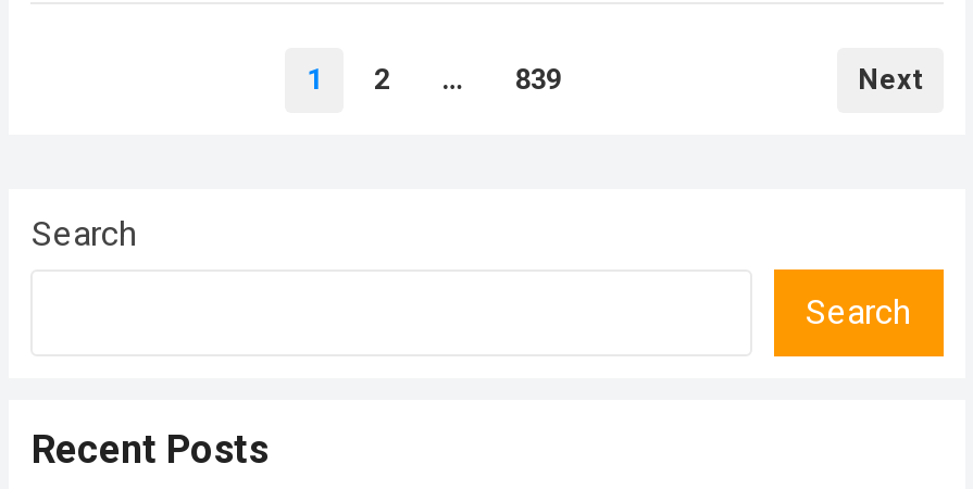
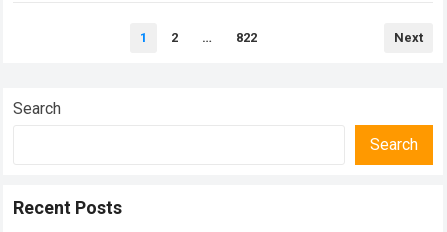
[515,63,561,96] 839 -> [236,30,257,45] 822

